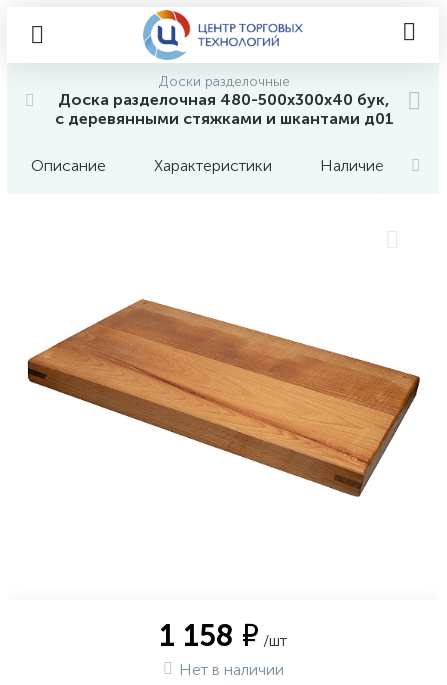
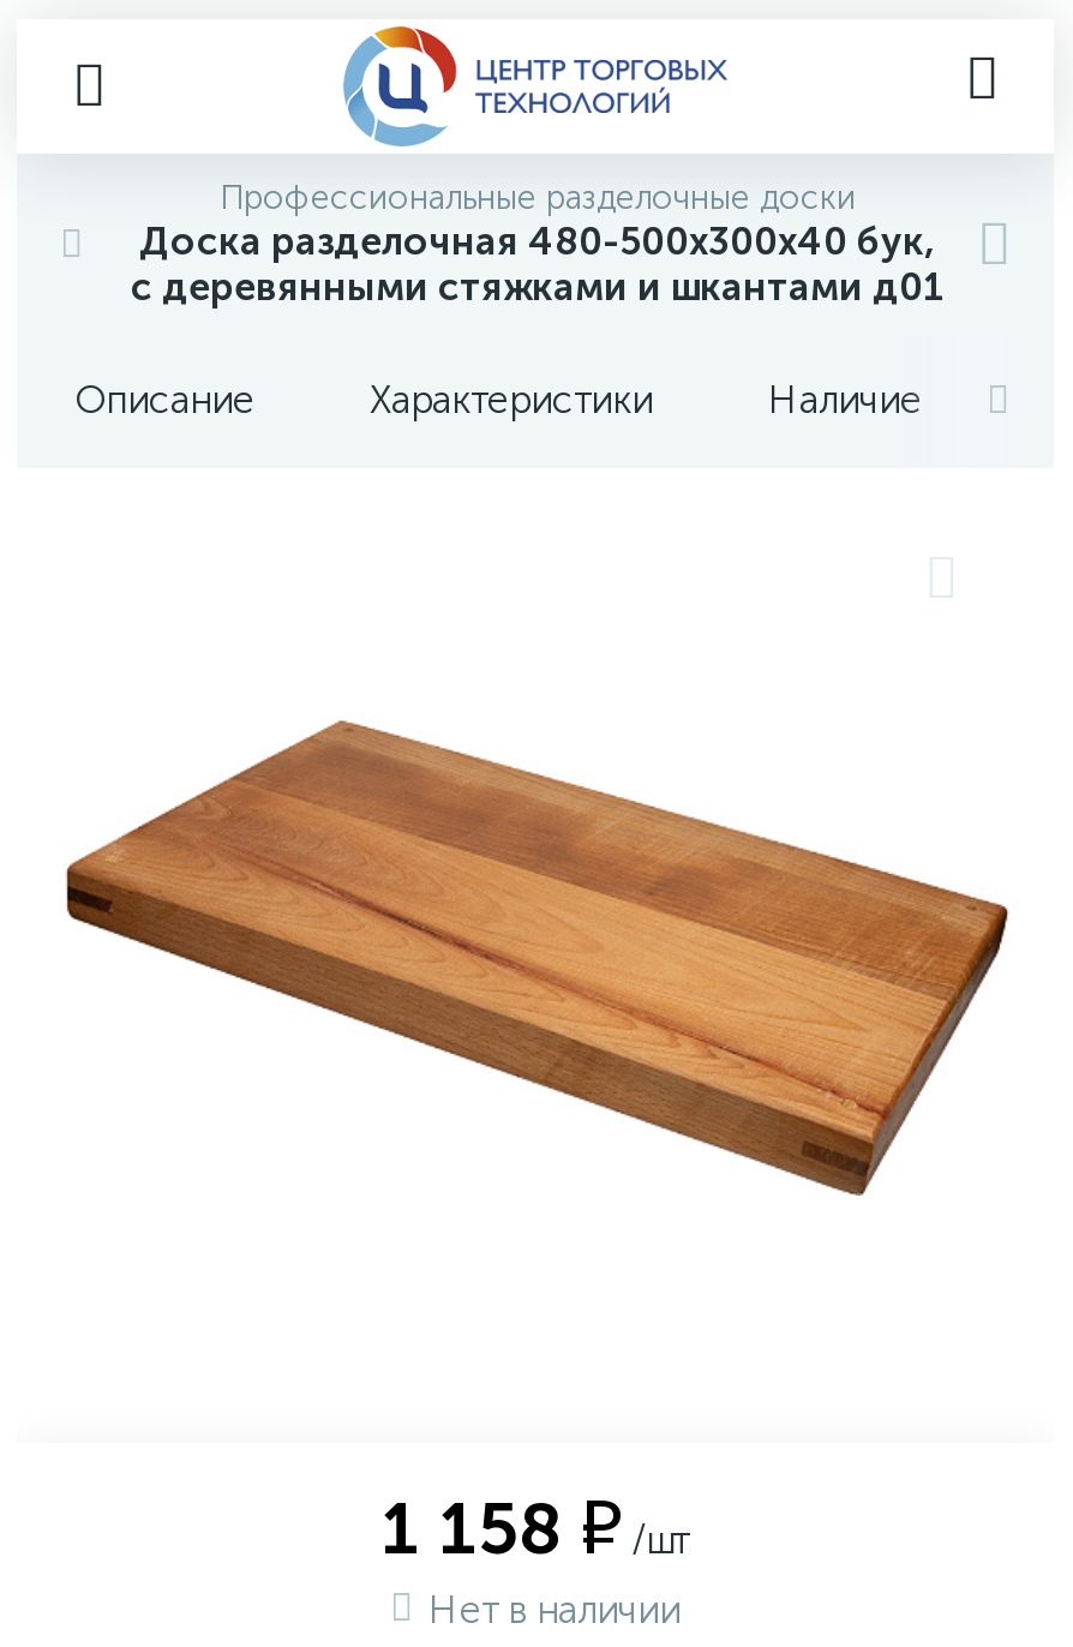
[158,73,289,90] Доски разделочные -> [220,178,856,218] Профессиональные разделочные доски

